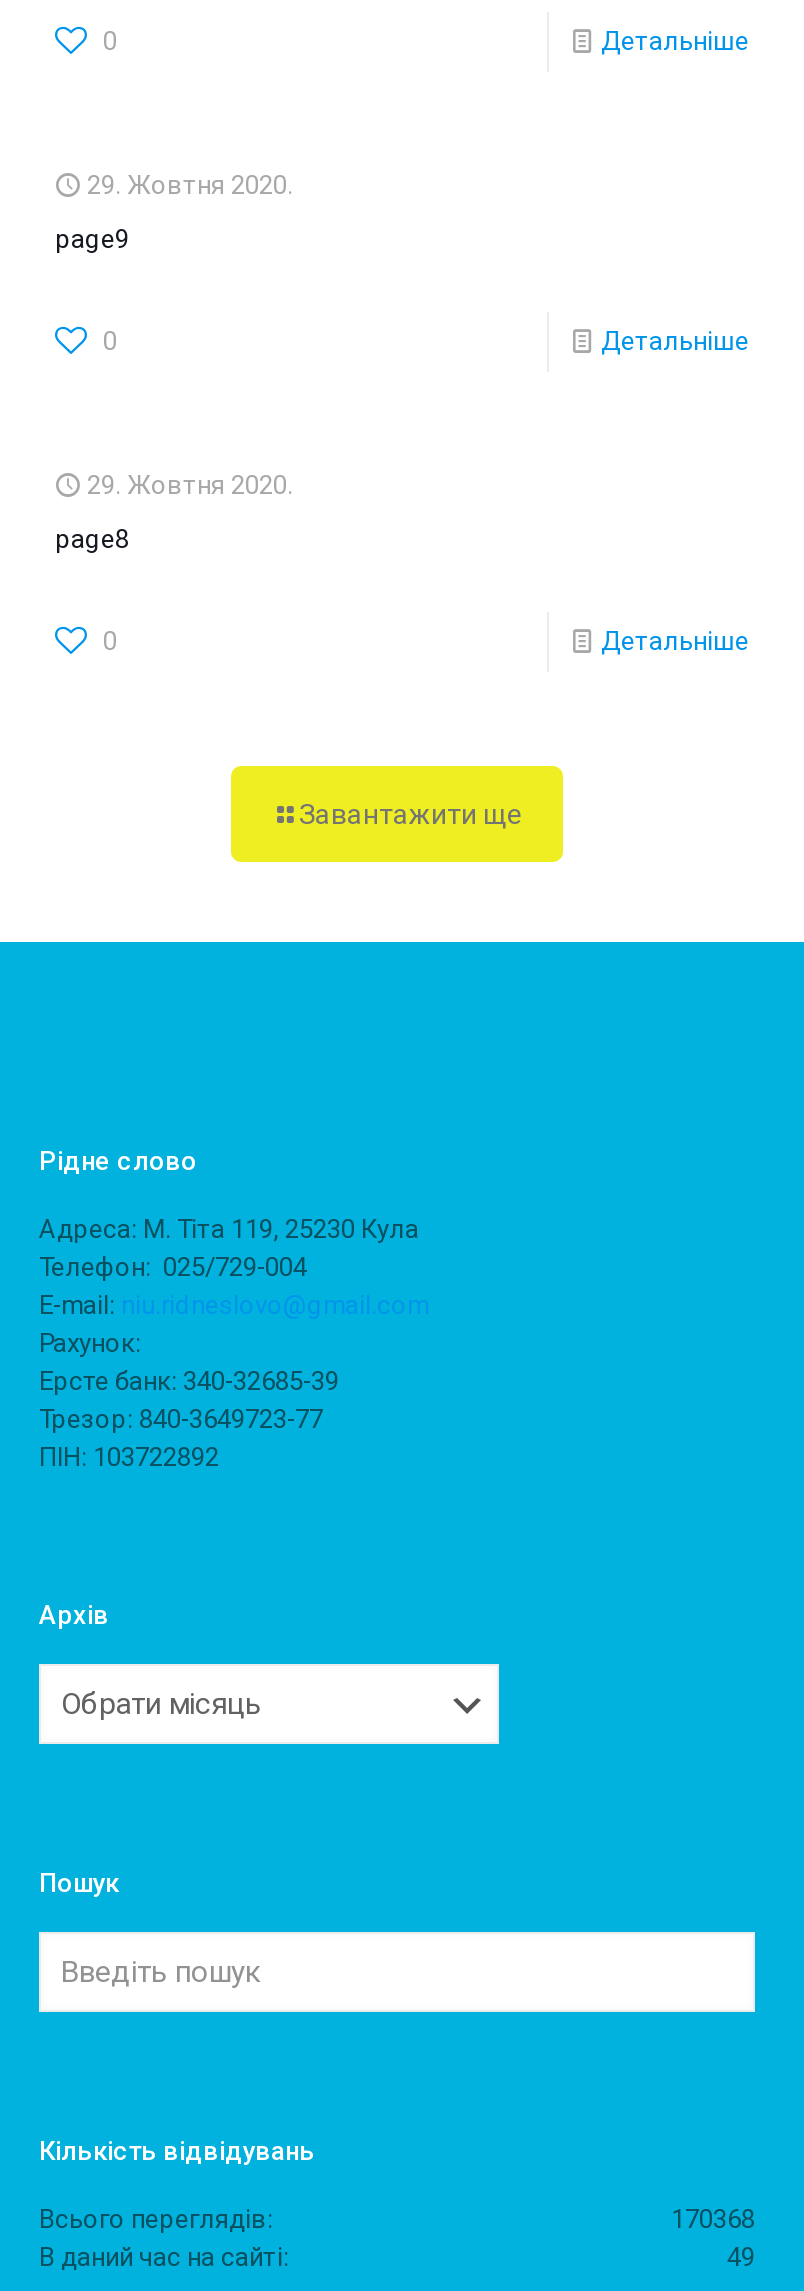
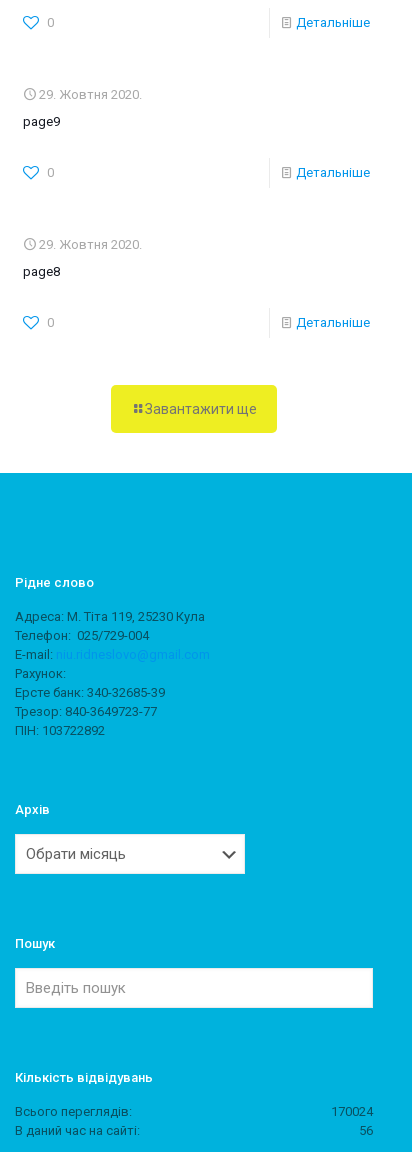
[671,2204,755,2234] 170368 -> [331,1104,373,1119] 170024
[727,2242,755,2272] 49 -> [359,1123,373,1138] 56

